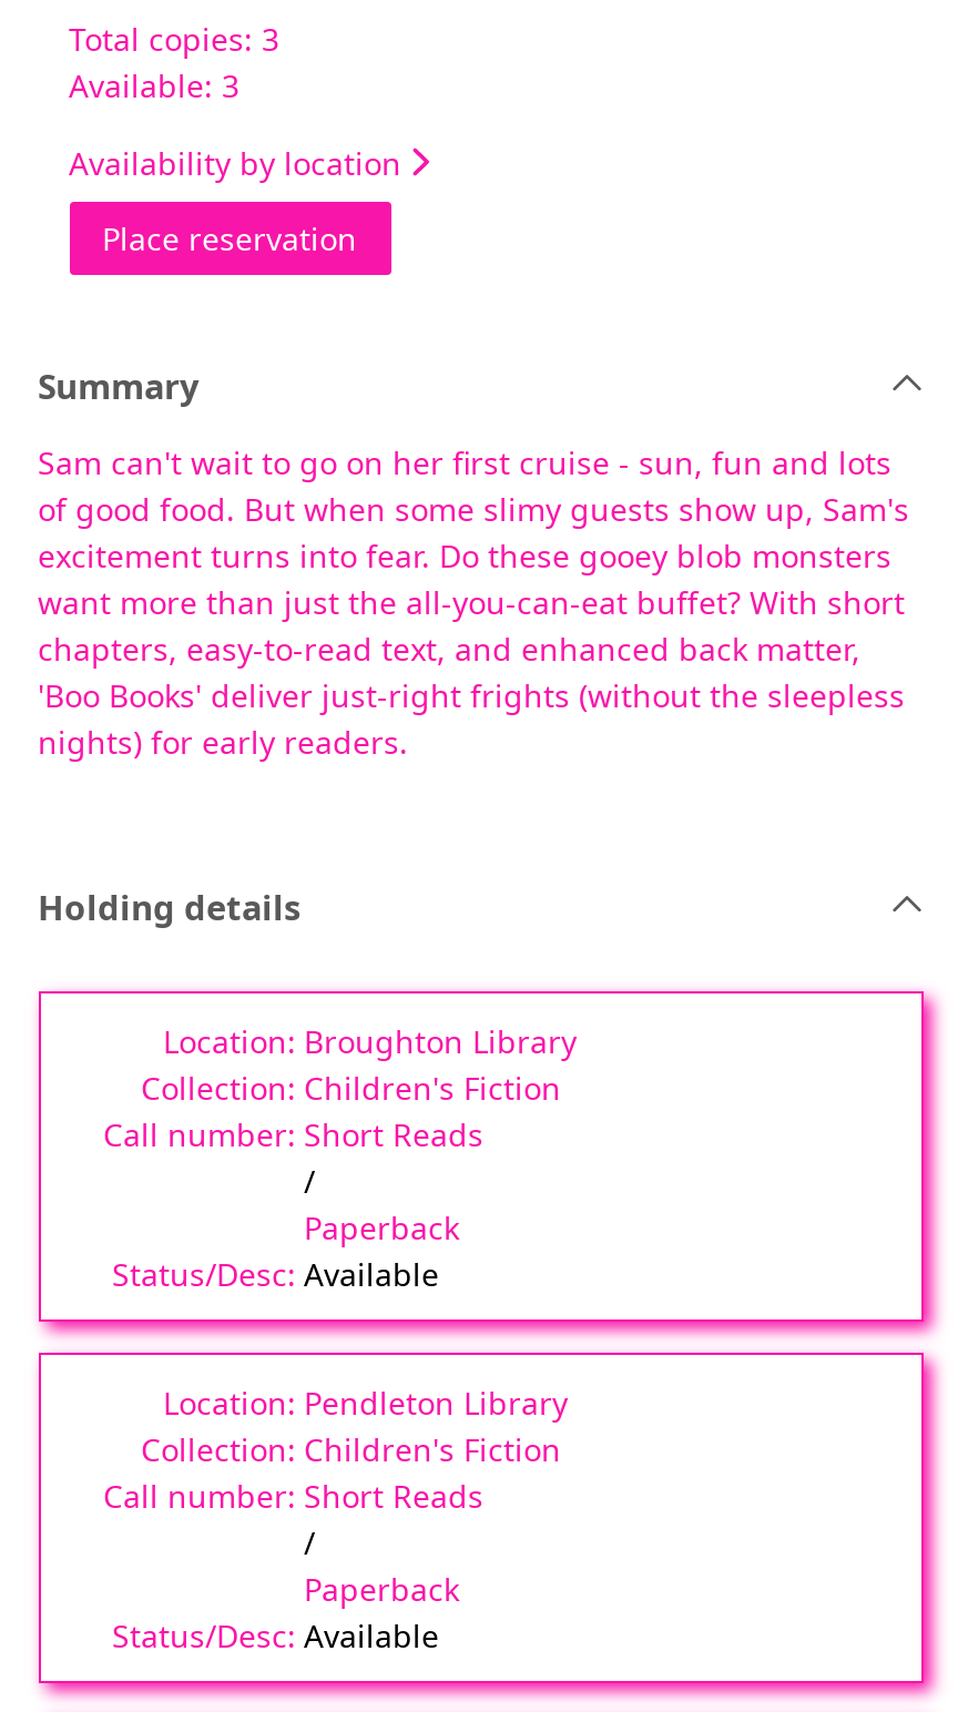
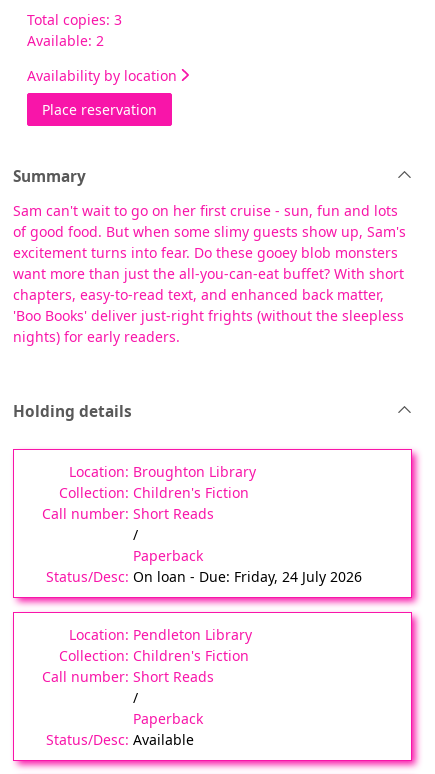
[69,63,240,105] Available: 3 -> [26,30,103,49] Available: 2
[304,1252,439,1294] Available -> [132,566,361,585] On loan - Due: Friday, 24 July 2026

